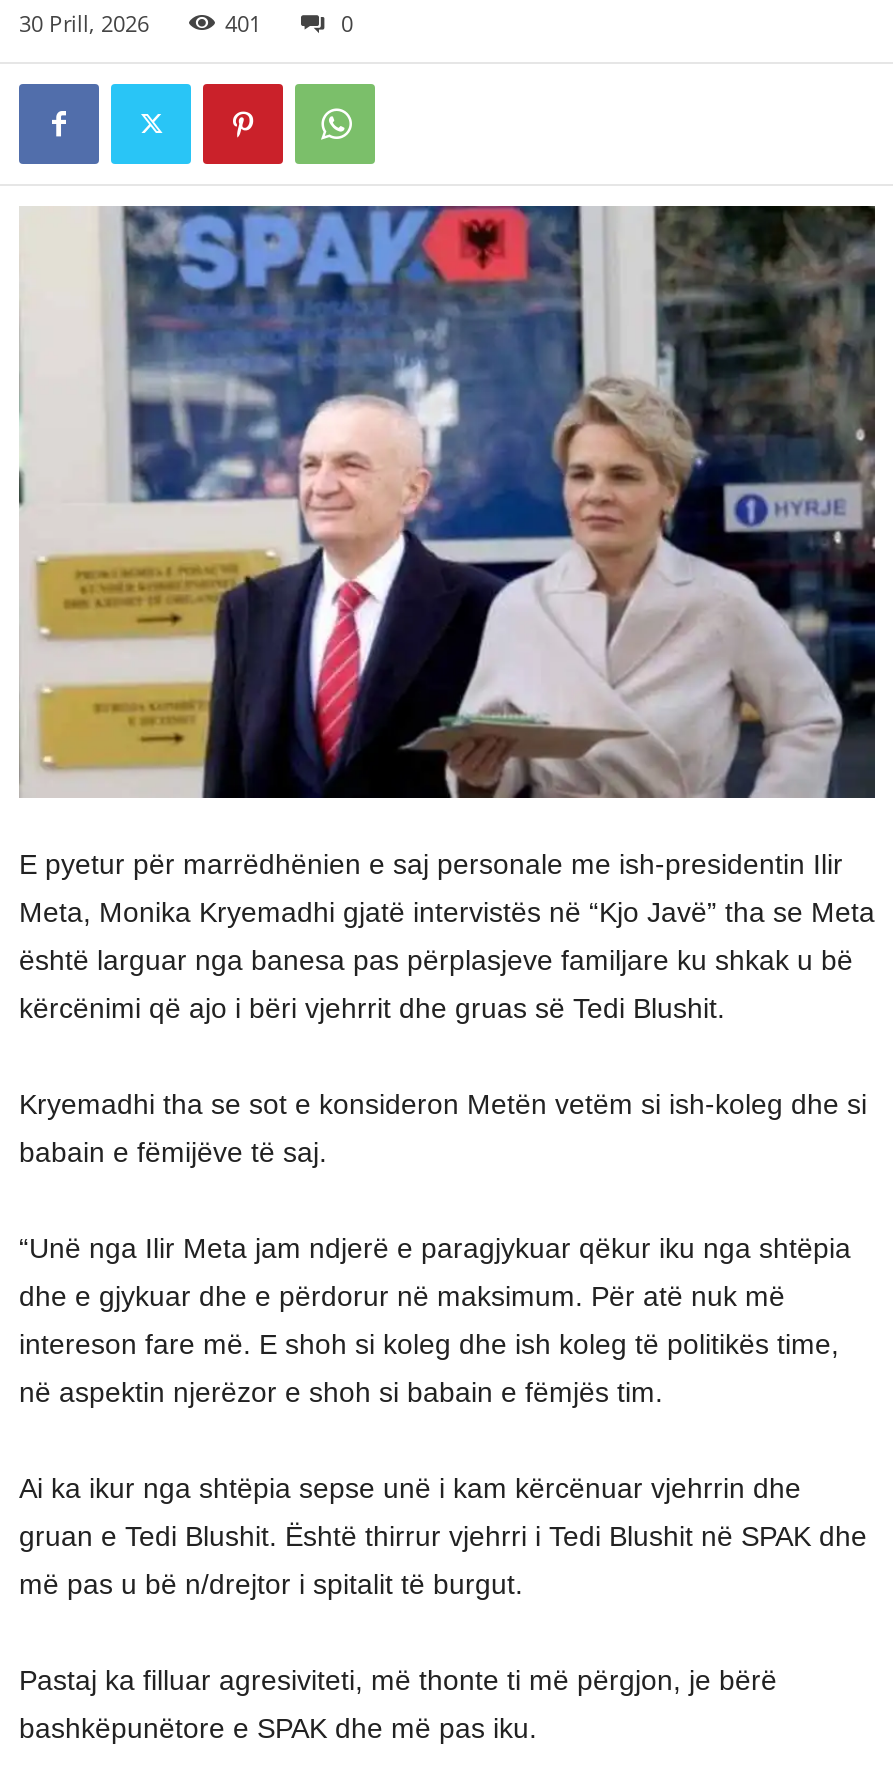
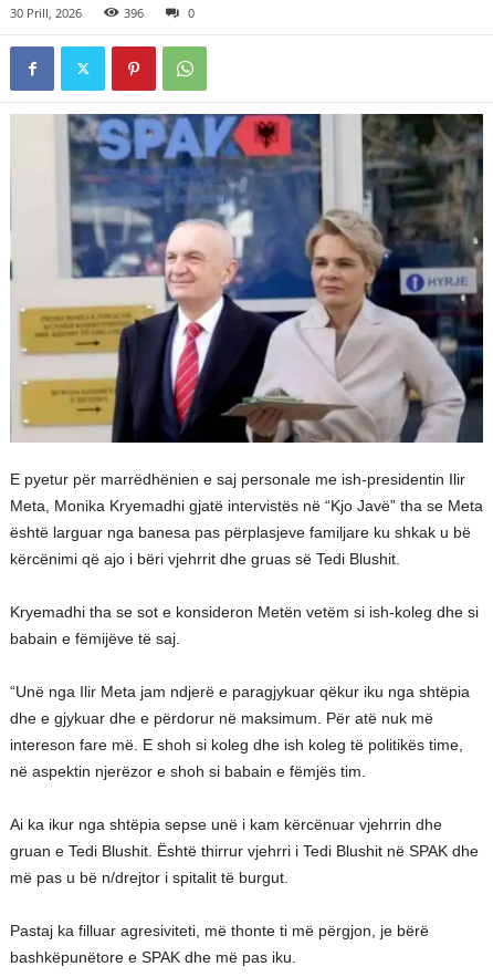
[225,8,261,38] 401 -> [124,4,144,21] 396

